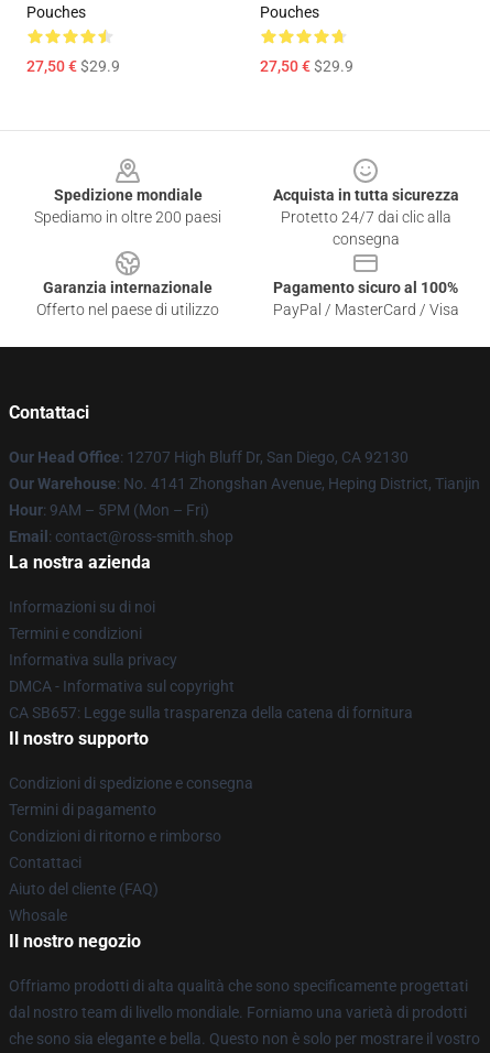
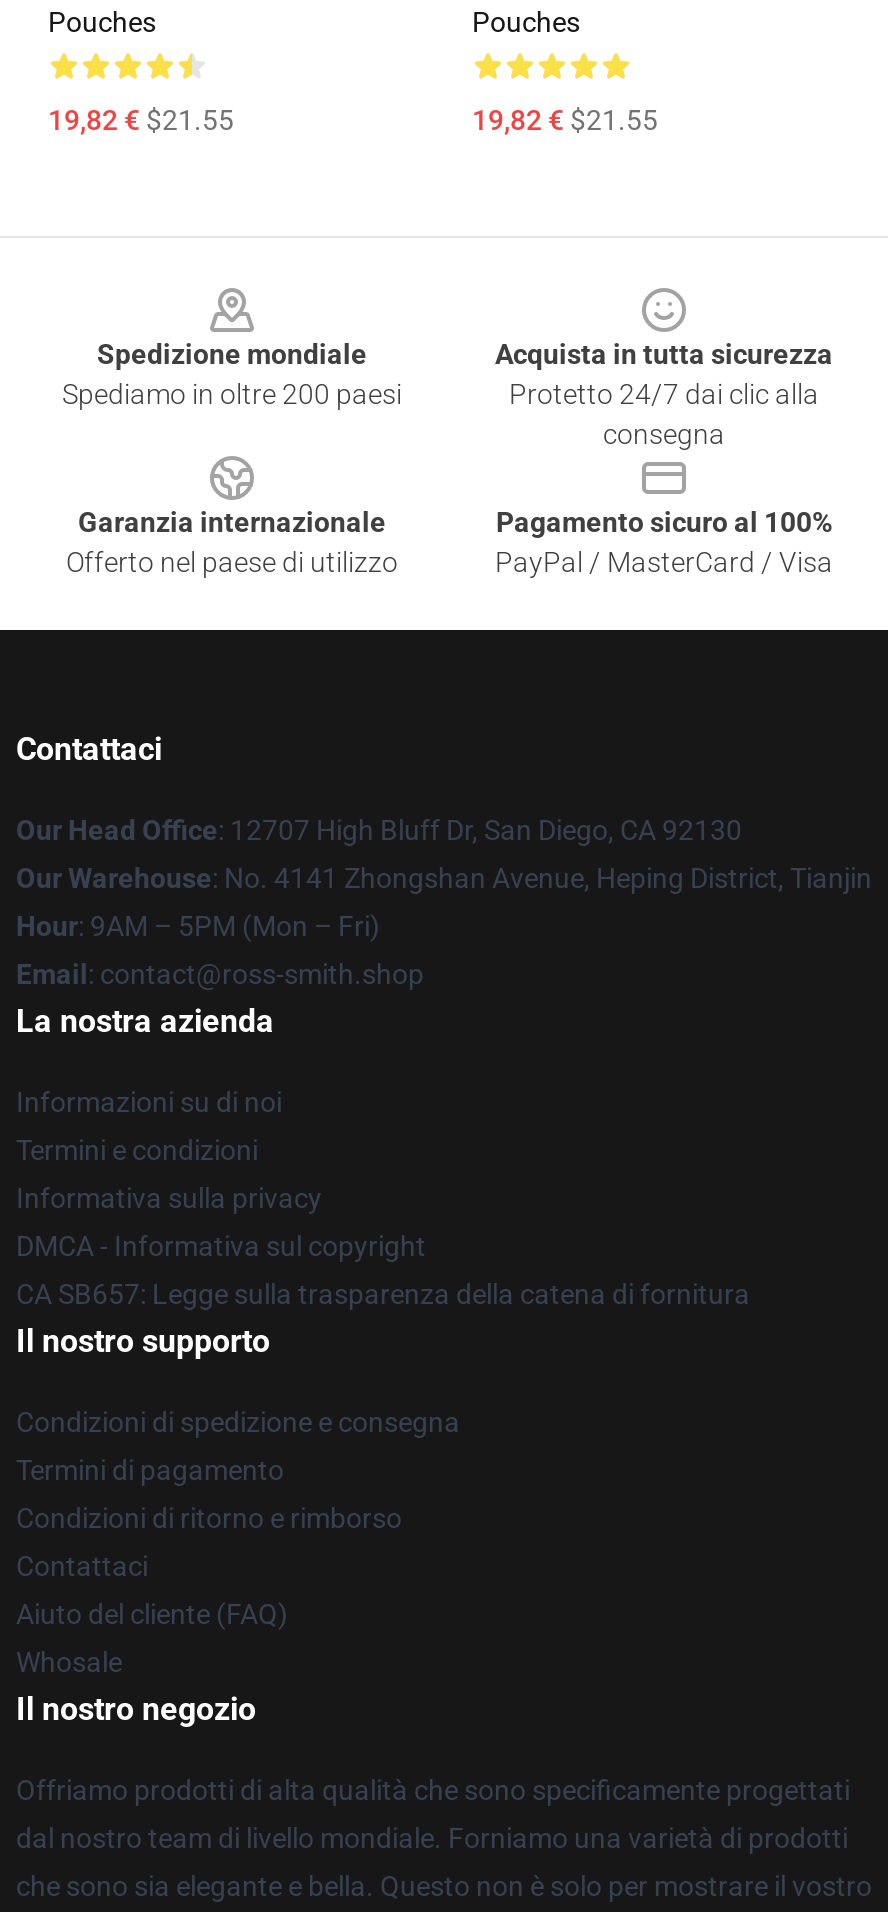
[26,57,120,75] 27,50 € $29.9 -> [48,104,234,136] 19,82 € $21.55
[260,57,353,75] 27,50 € $29.9 -> [472,104,658,136] 19,82 € $21.55

